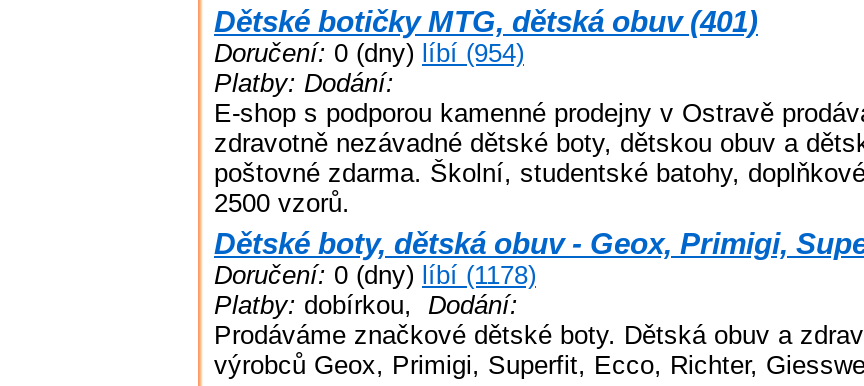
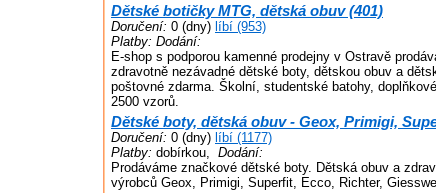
[214,38,524,68] Doručení: 0 (dny) líbí (954) -> [111,19,266,34] Doručení: 0 (dny) líbí (953)
[214,260,536,290] Doručení: 0 (dny) líbí (1178) -> [111,130,272,145] Doručení: 0 (dny) líbí (1177)

